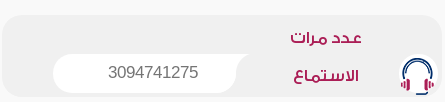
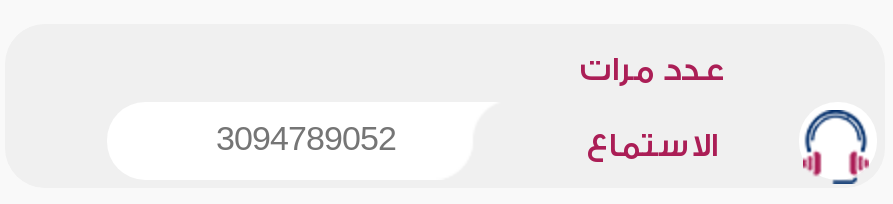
[107,64,197,82] 3094741275 -> [216,123,396,159] 3094789052

